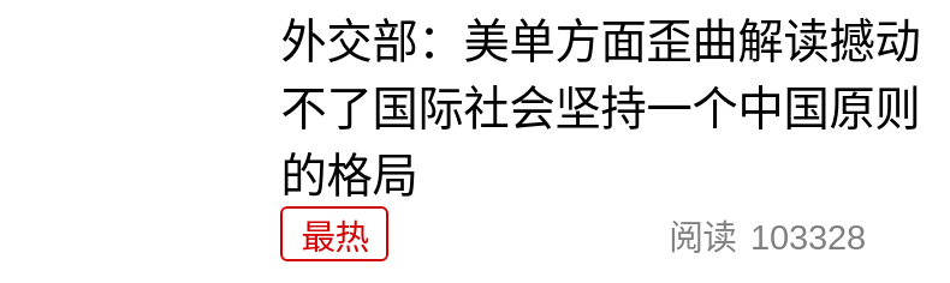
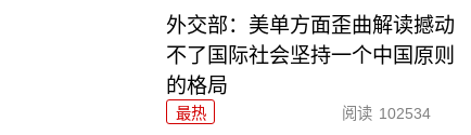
[669,217,866,255] 阅读 103328 -> [341,104,430,122] 阅读 102534

